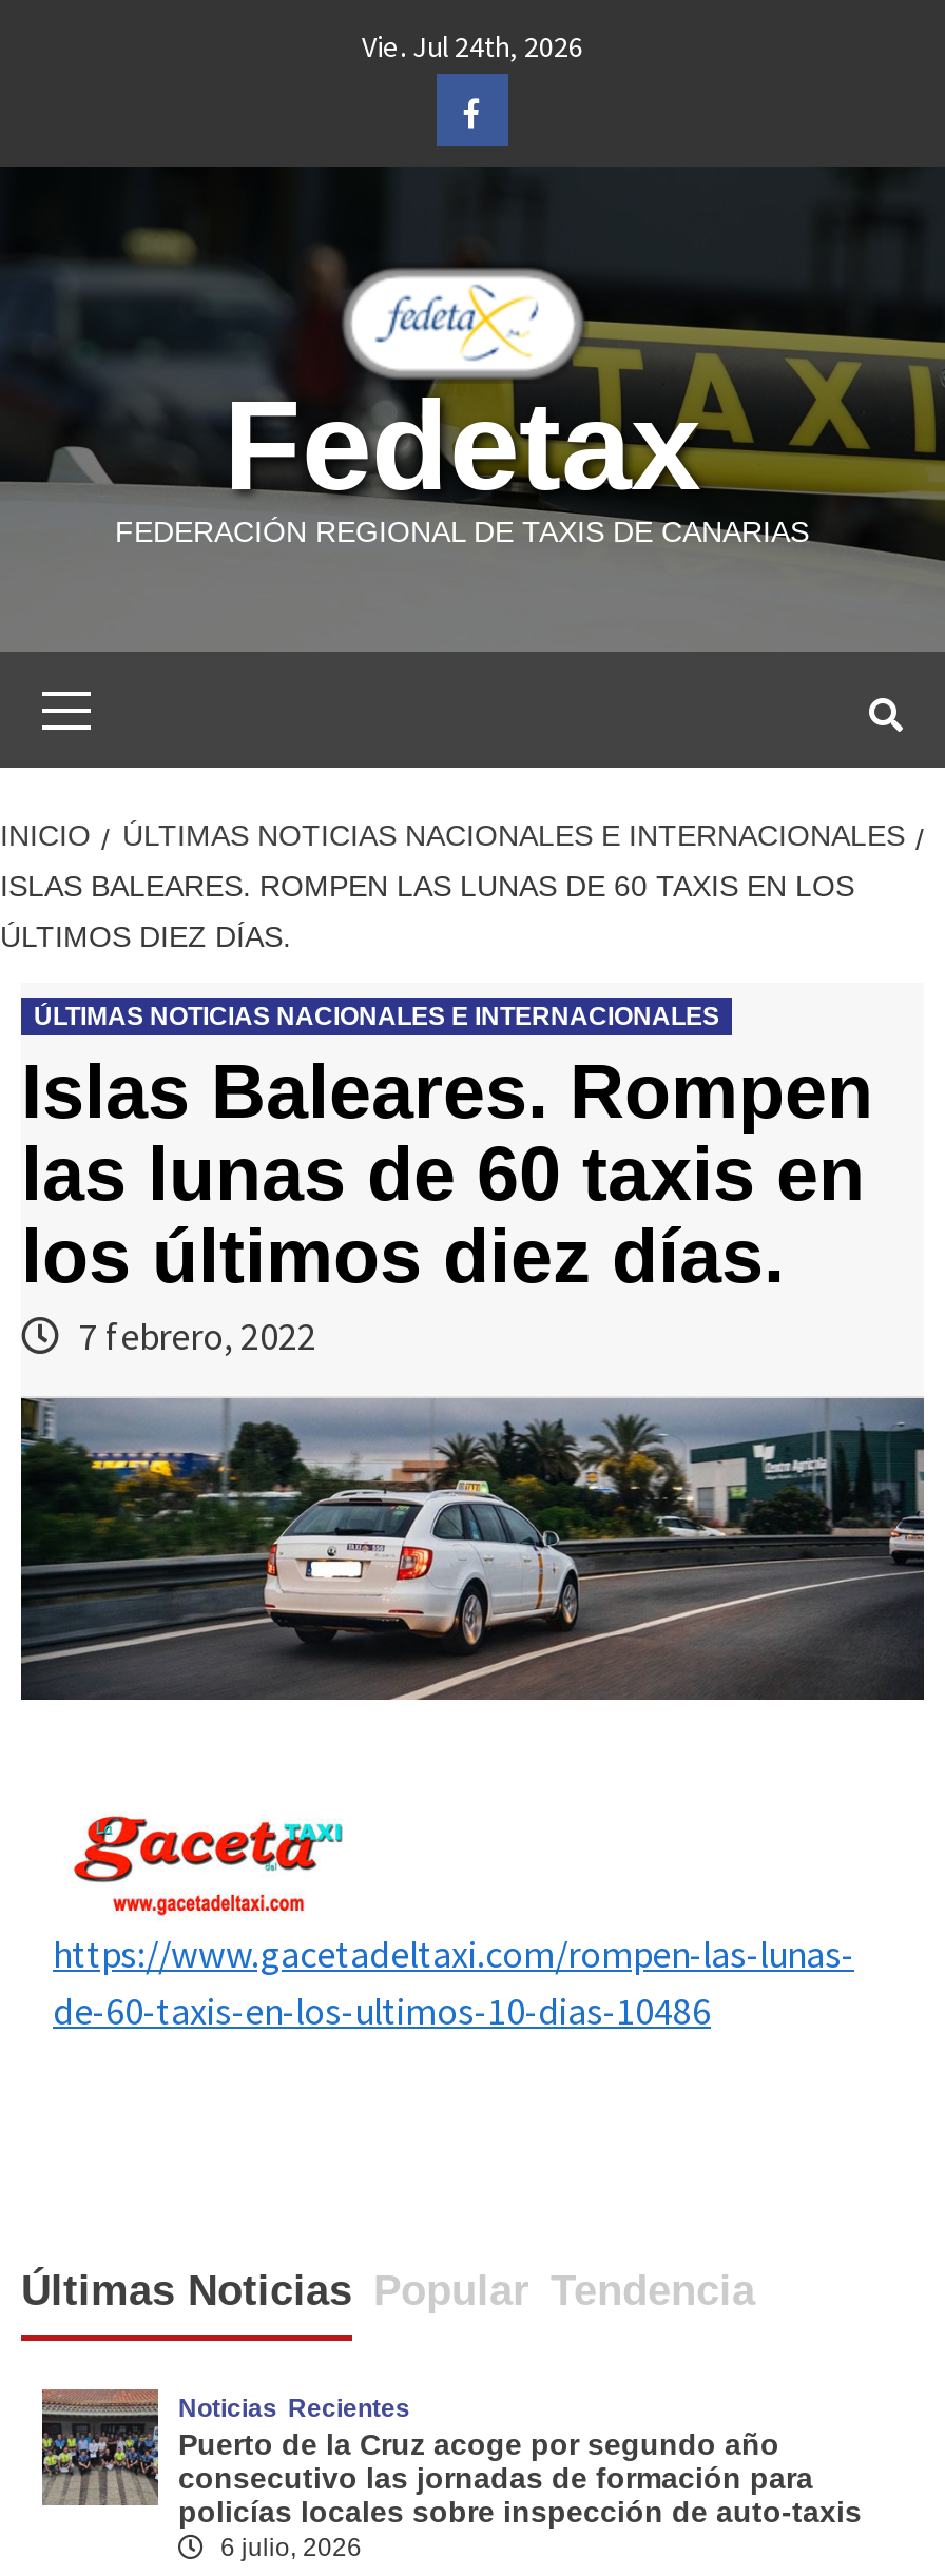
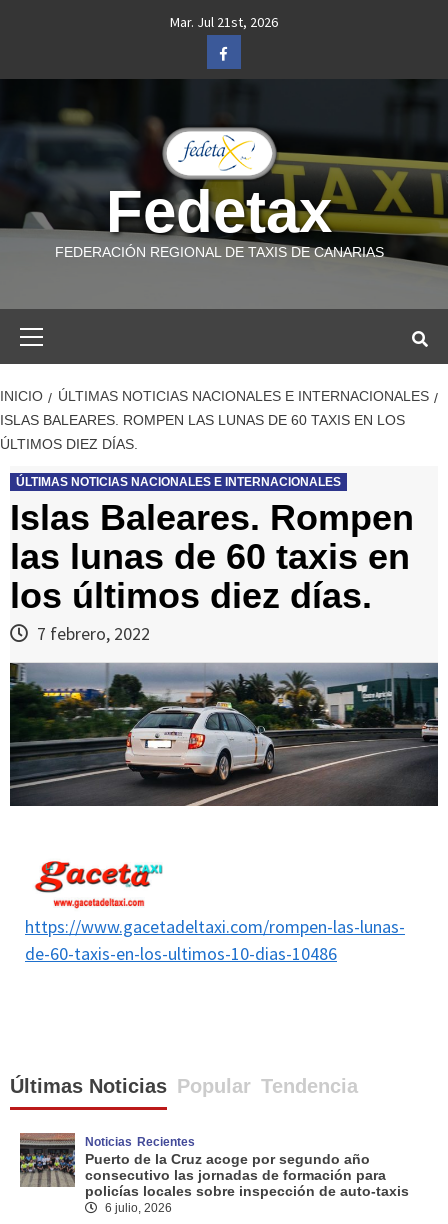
[362,27,583,65] Vie. Jul 24th, 2026 -> [170,13,278,31] Mar. Jul 21st, 2026

